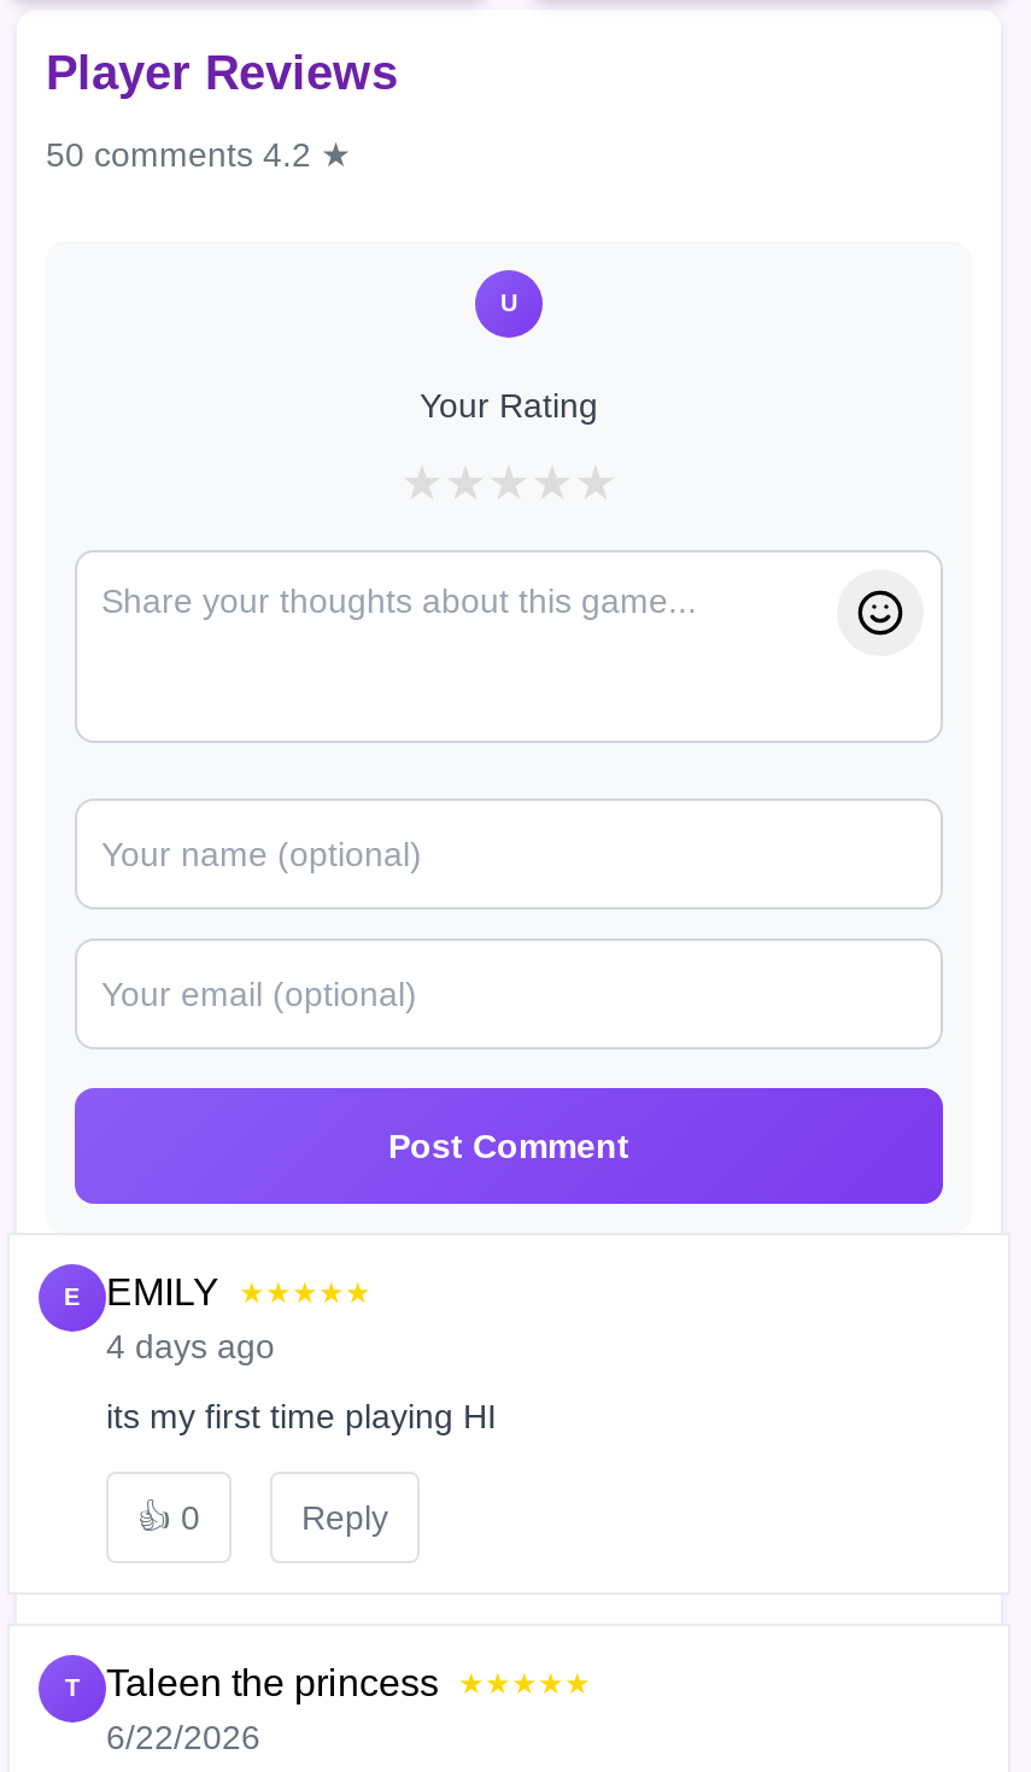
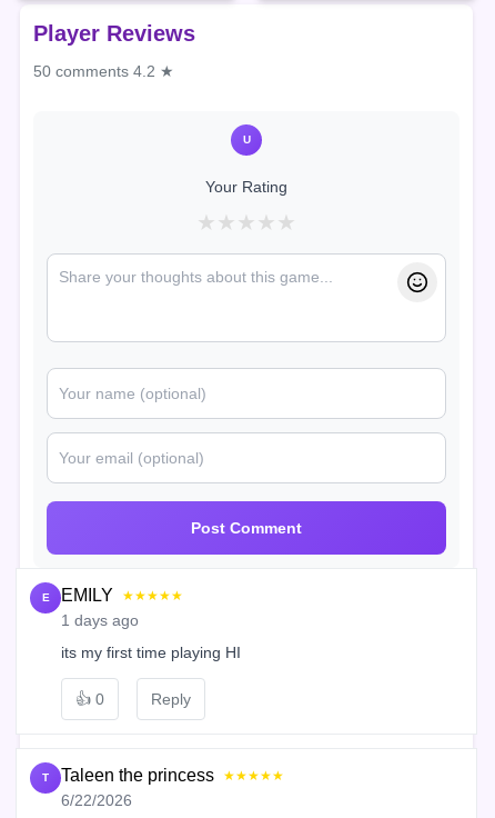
[106,1327,275,1365] 4 days ago -> [61,611,139,629] 1 days ago

